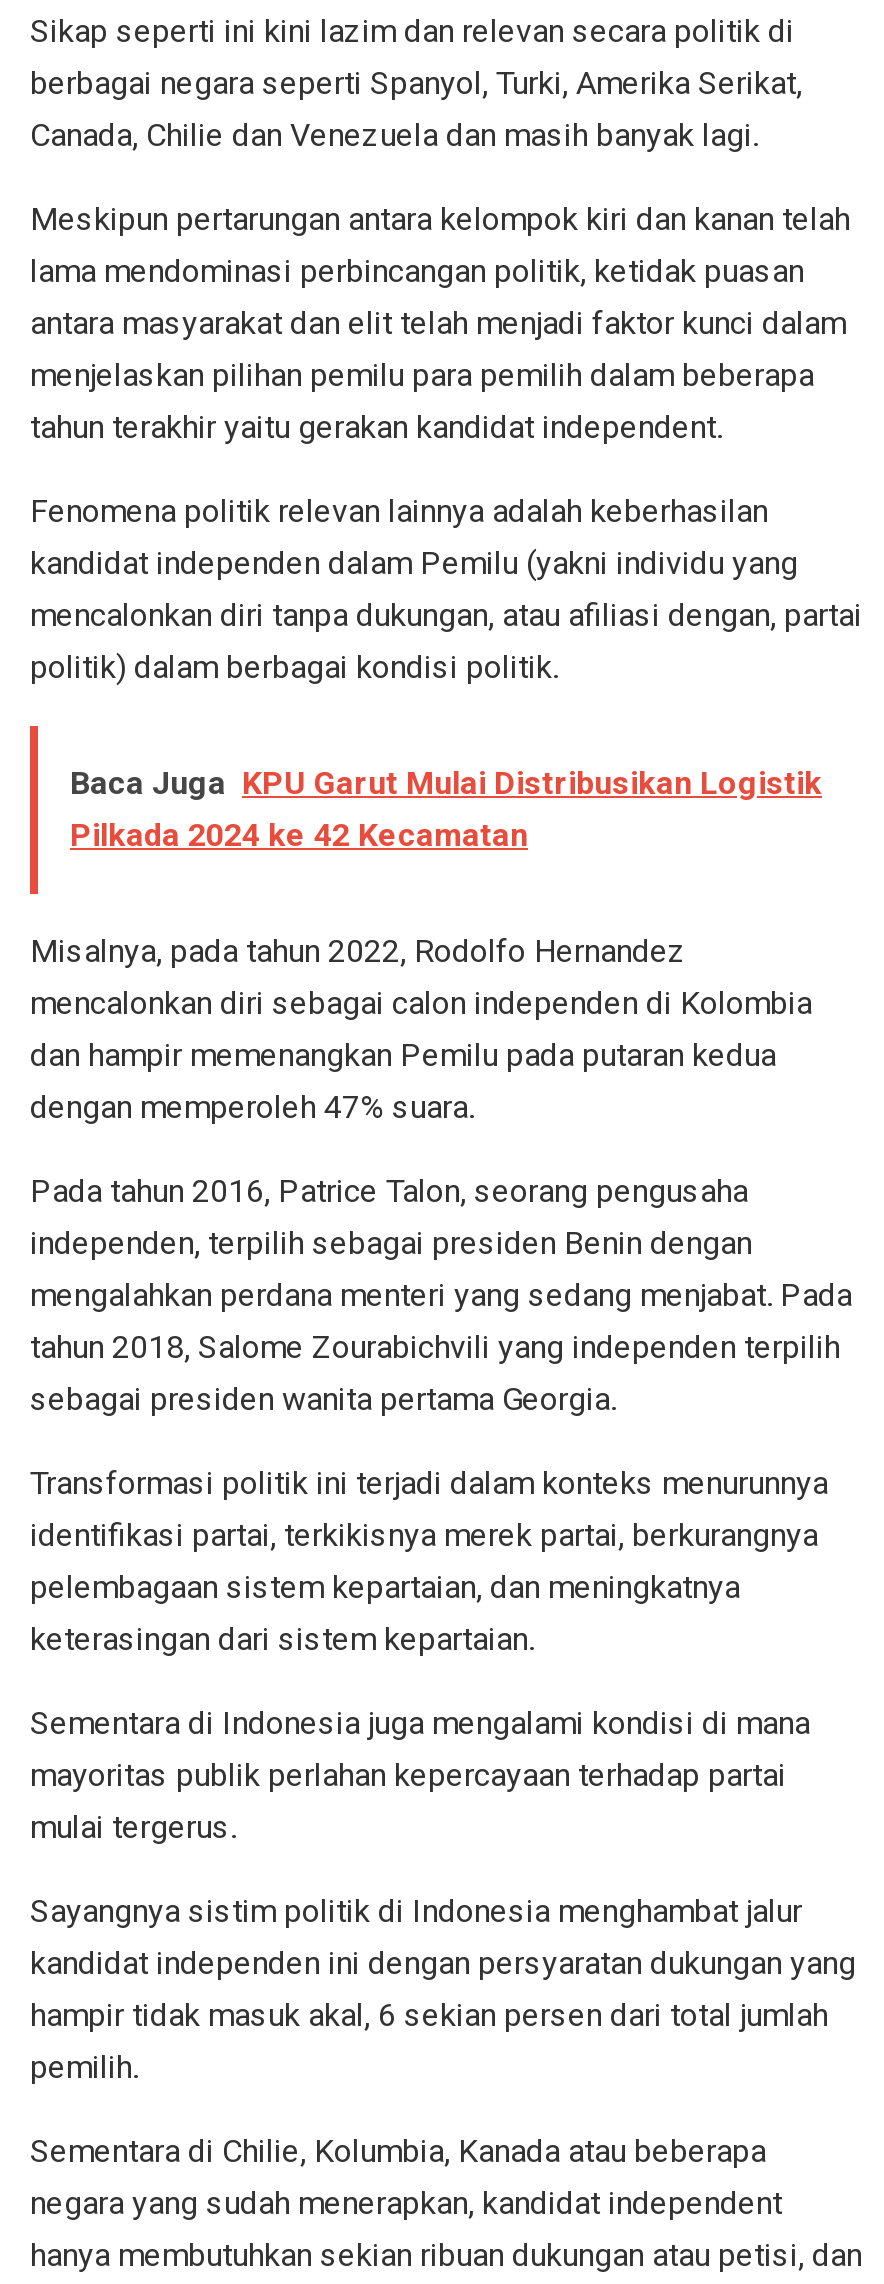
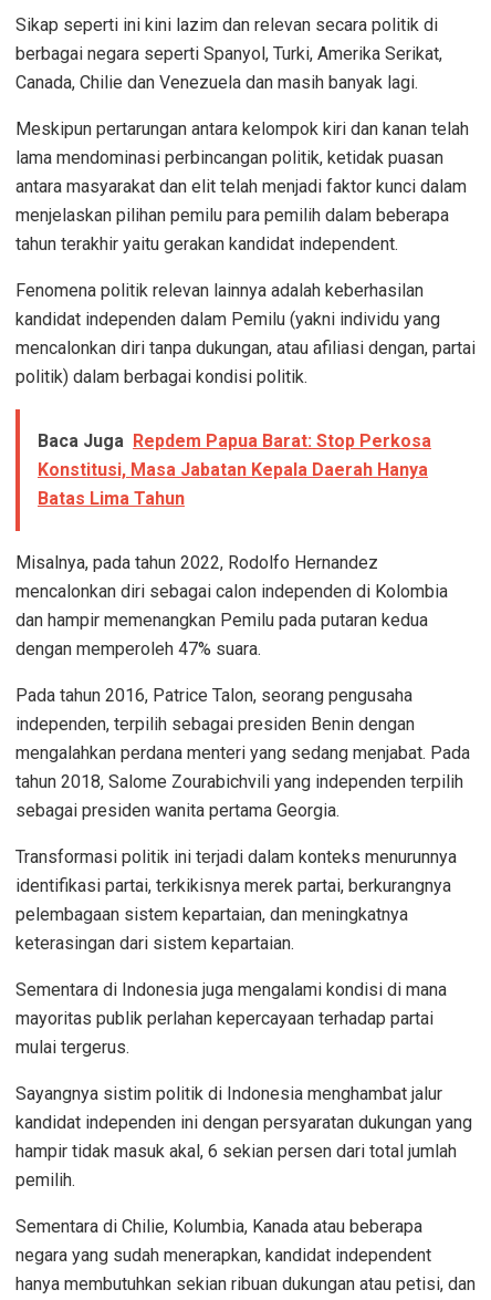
[70,764,822,854] Baca Juga KPU Garut Mulai Distribusikan Logistik | Pilkada 2024 ke 42 Kecamatan -> [38,430,431,509] Baca Juga Repdem Papua Barat: Stop Perkosa | Konstitusi, Masa Jabatan Kepala Daerah Hanya | Batas Lima Tahun

